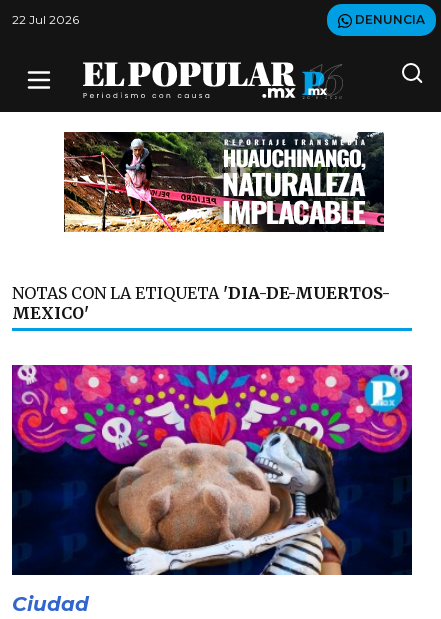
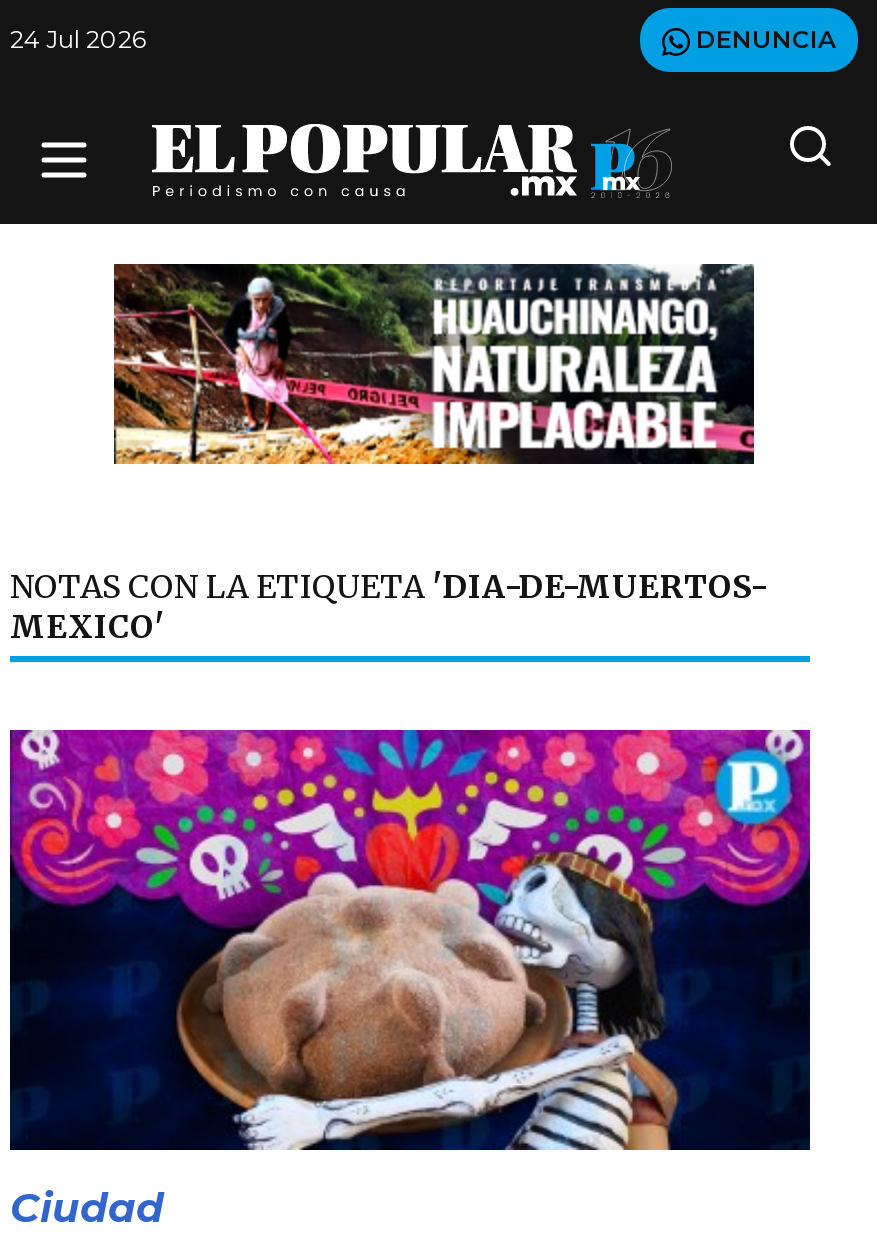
[12,12,79,27] 22 Jul 2026 -> [10,24,146,54] 24 Jul 2026

